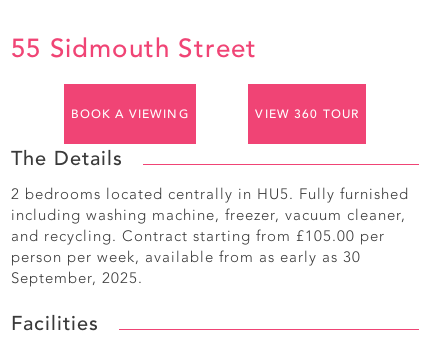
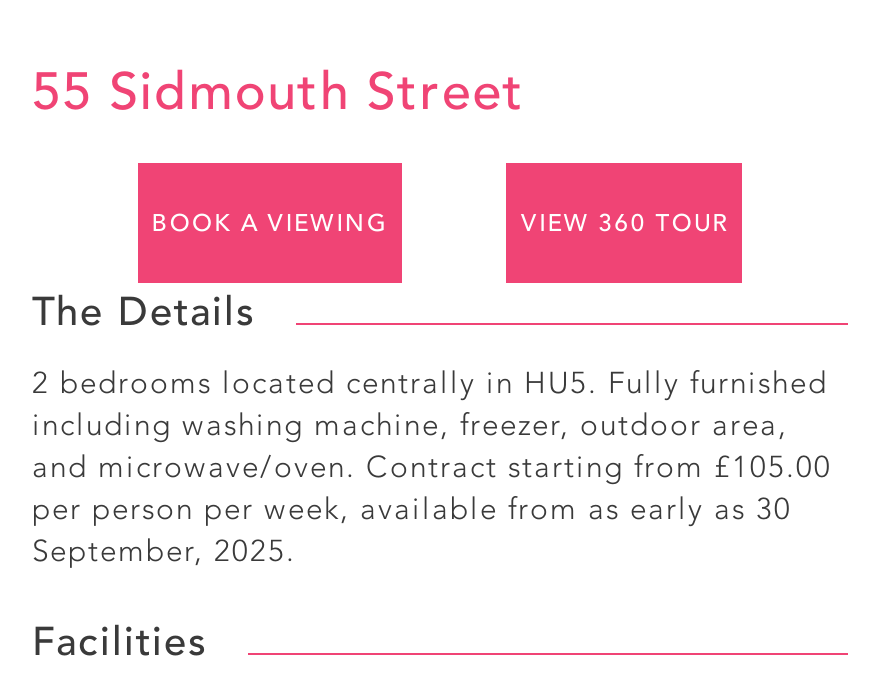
[11,204,406,266] including washing machine, freezer, vacuum cleaner, | and recycling. Contract starting from £105.00 per | person per week, available from as early as 30 -> [32,404,832,528] including washing machine, freezer, outdoor area, | and microwave/oven. Contract starting from £105.00 | per person per week, available from as early as 30

